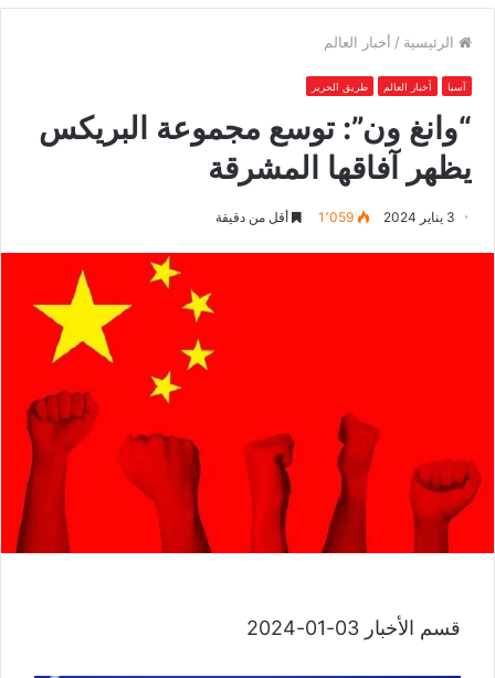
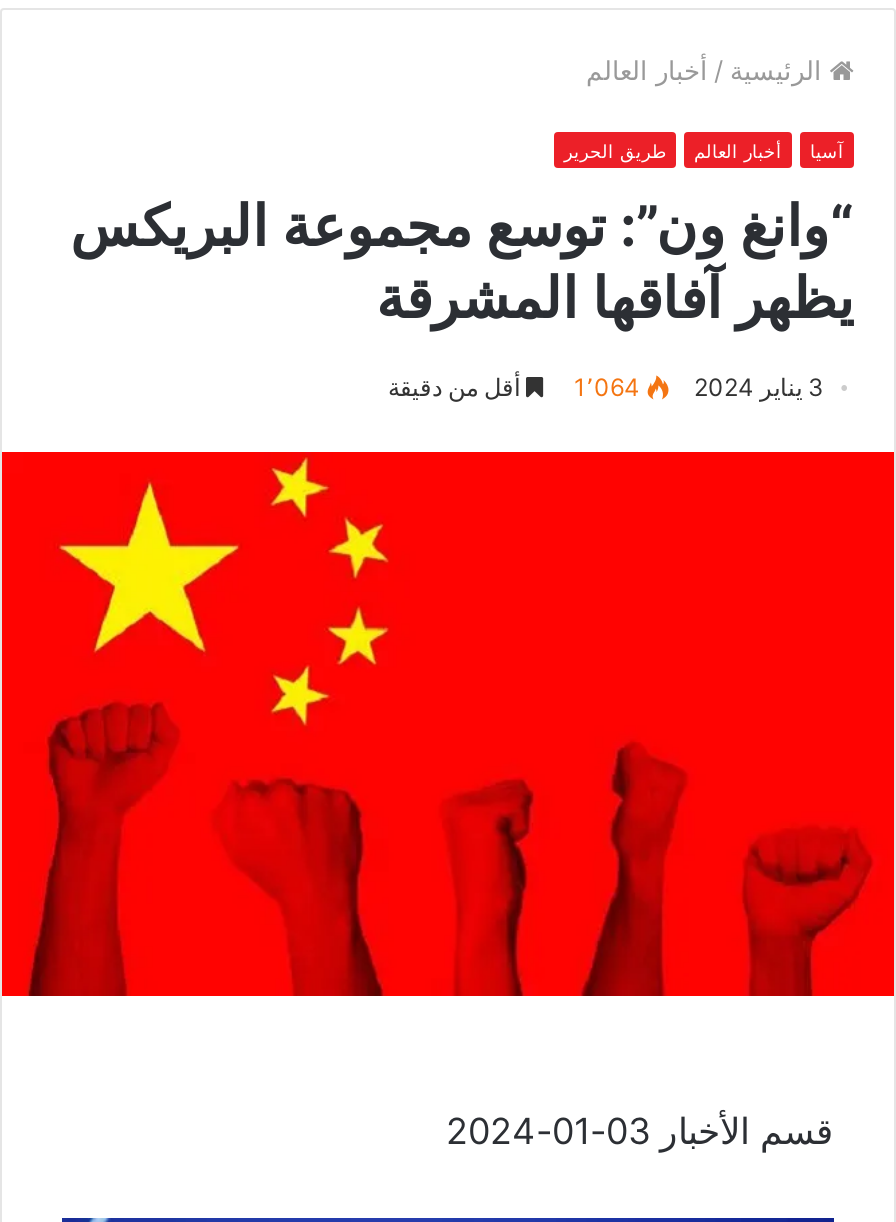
[318,209,354,225] 1٬059 -> [574,372,640,402] 1٬064

